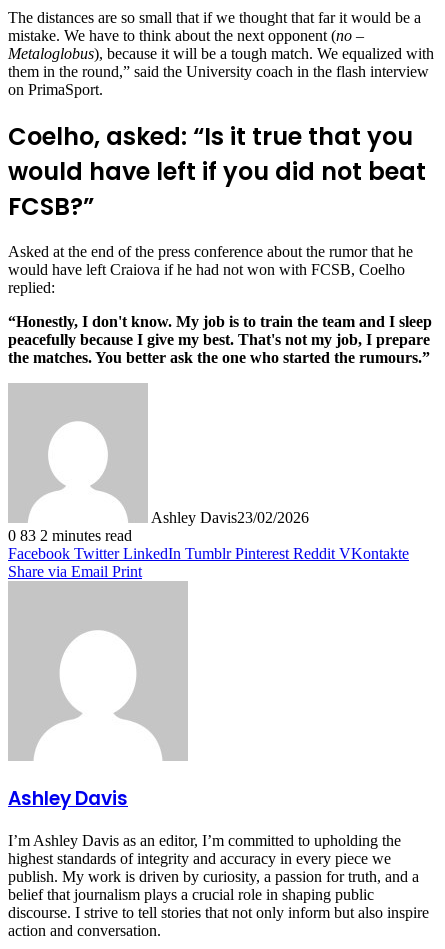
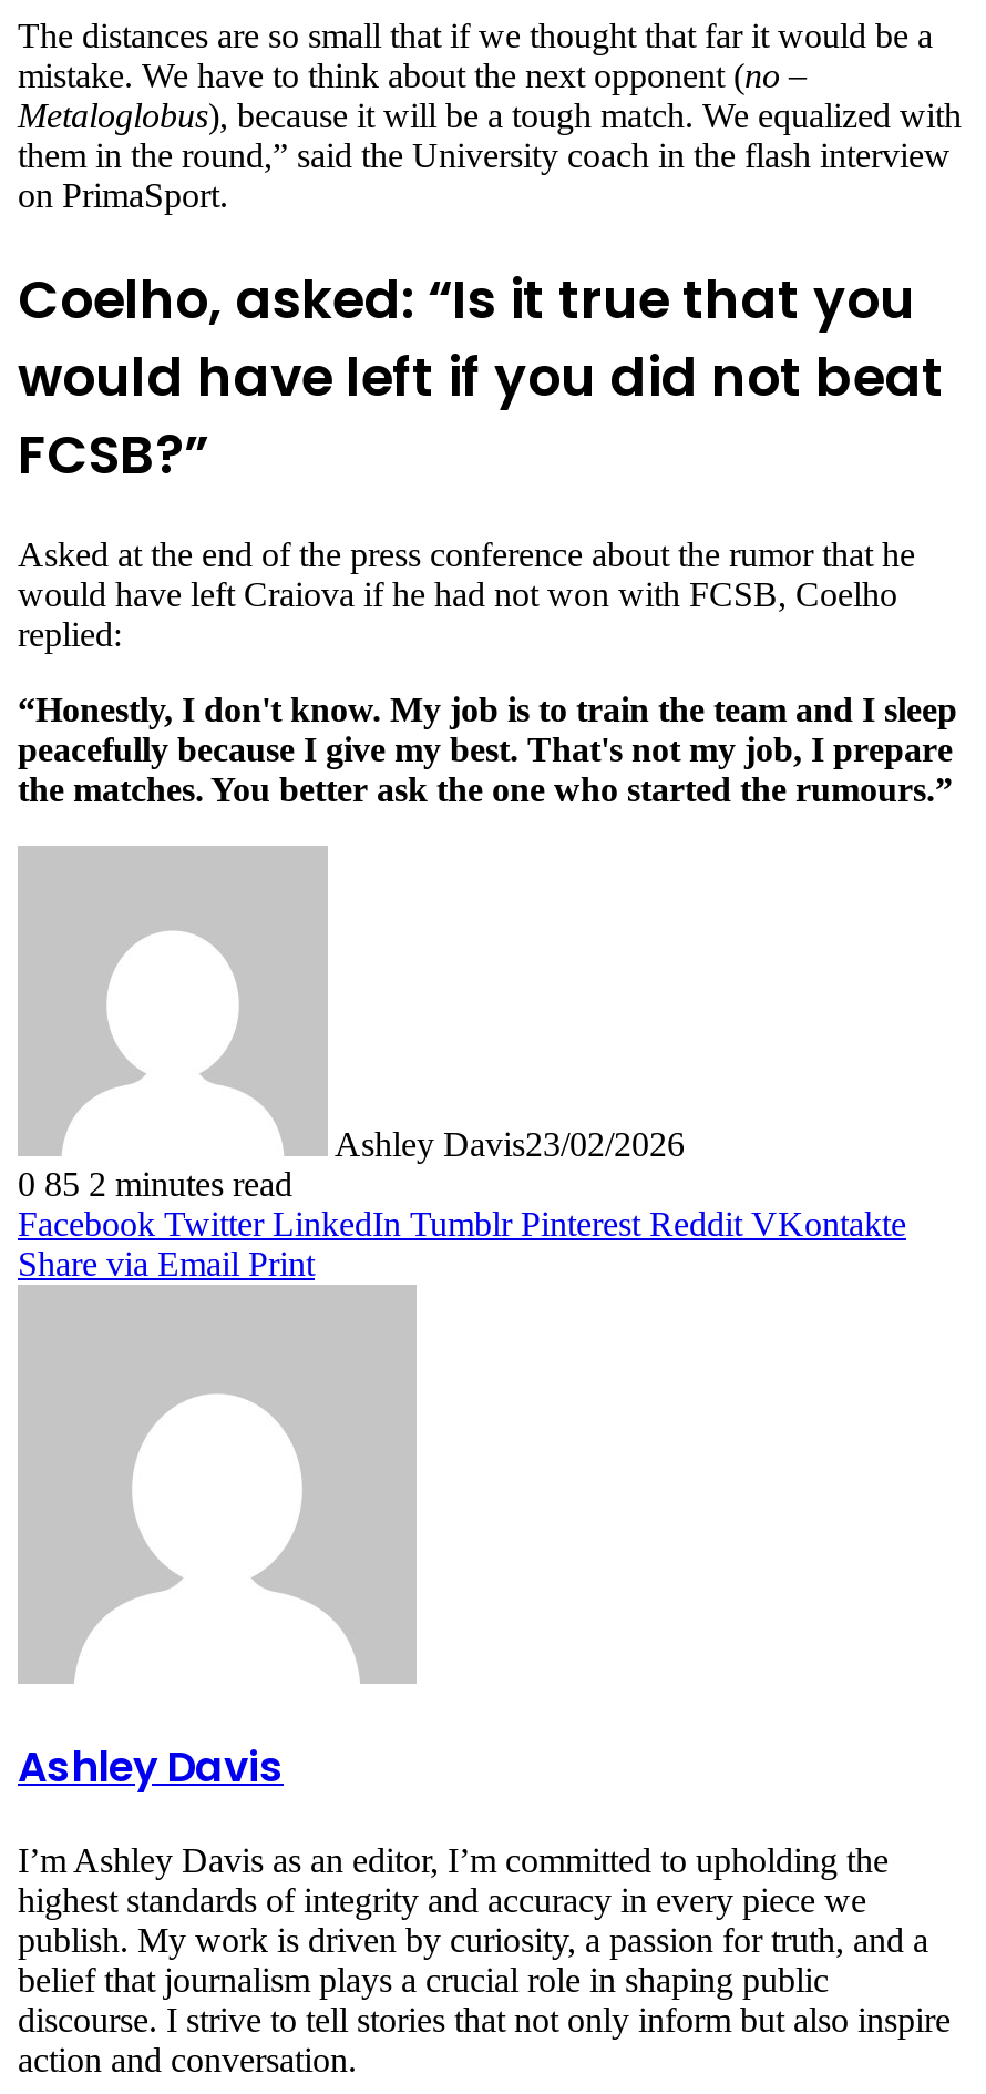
[8,527,132,544] 0 83 2 minutes read -> [18,1166,292,1204] 0 85 2 minutes read

